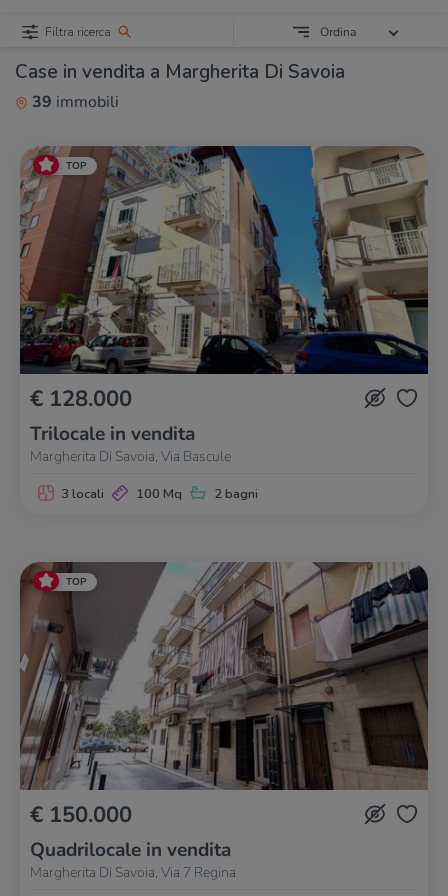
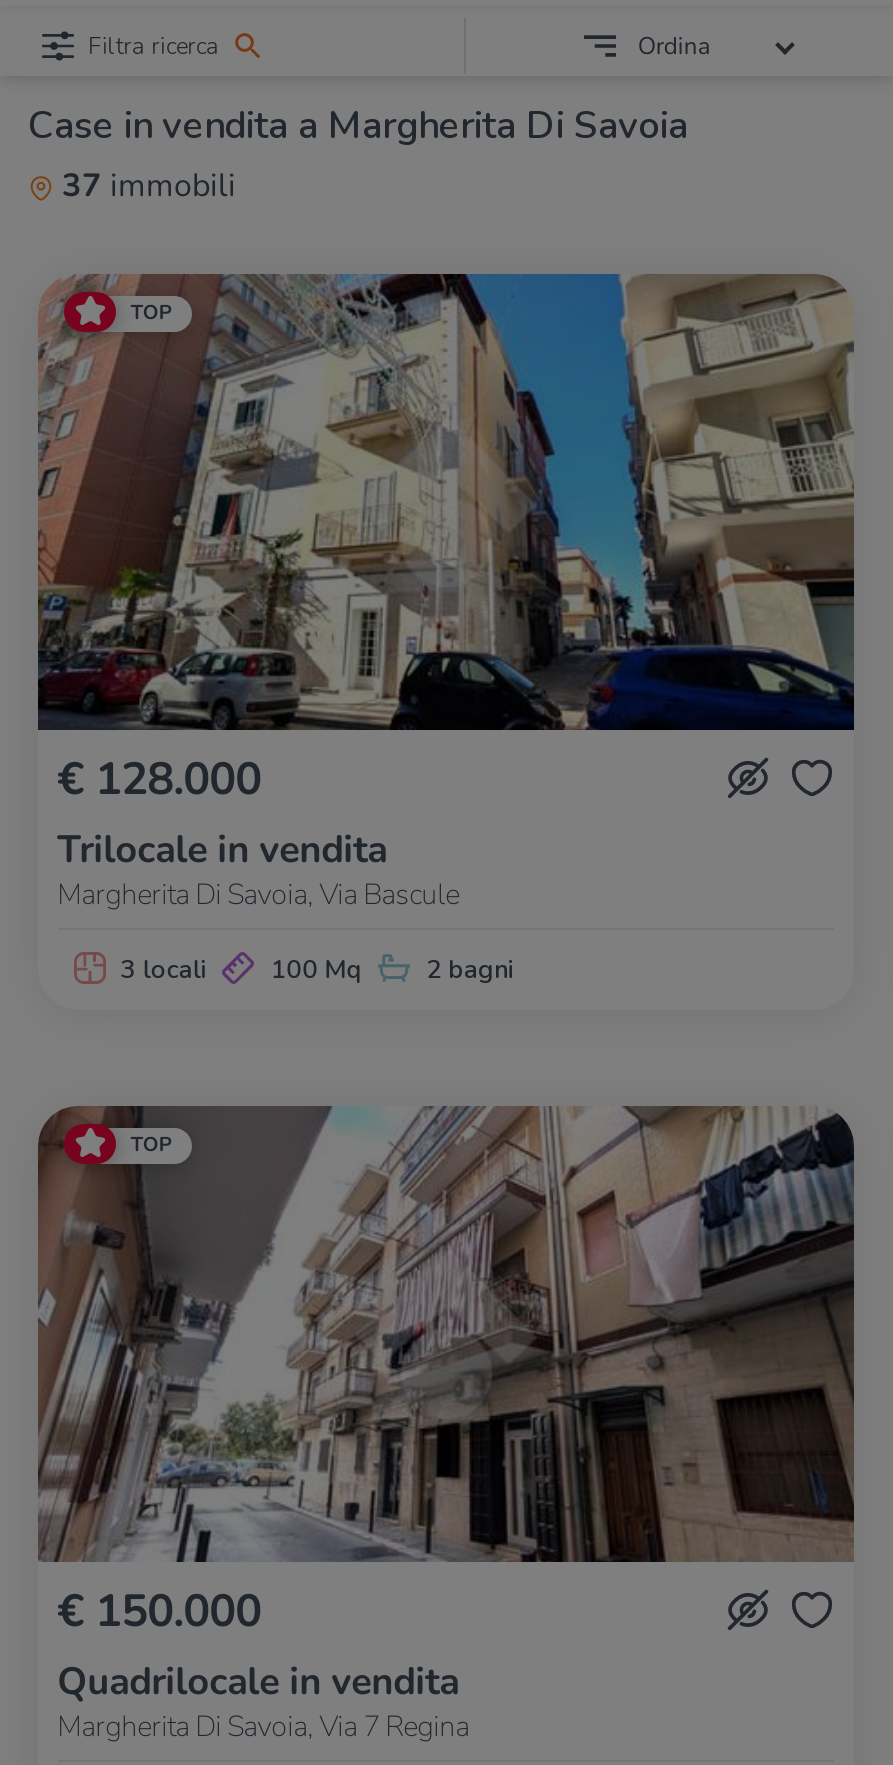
[32,91,119,113] 39 immobili -> [62,163,236,207] 37 immobili

